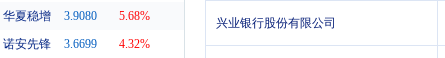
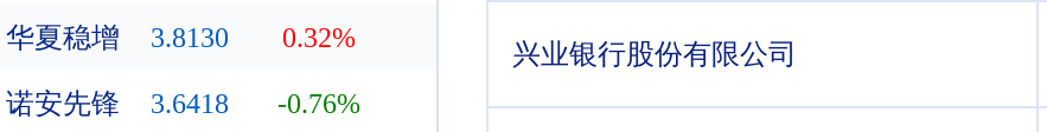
[63,9,96,23] 3.9080 -> [151,21,229,54] 3.8130
[119,9,150,23] 5.68% -> [282,21,356,54] 0.32%
[63,37,96,51] 3.6699 -> [151,87,229,120] 3.6418
[119,37,150,51] 4.32% -> [277,87,360,120] -0.76%

